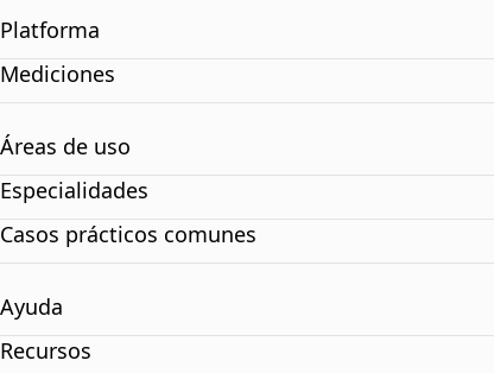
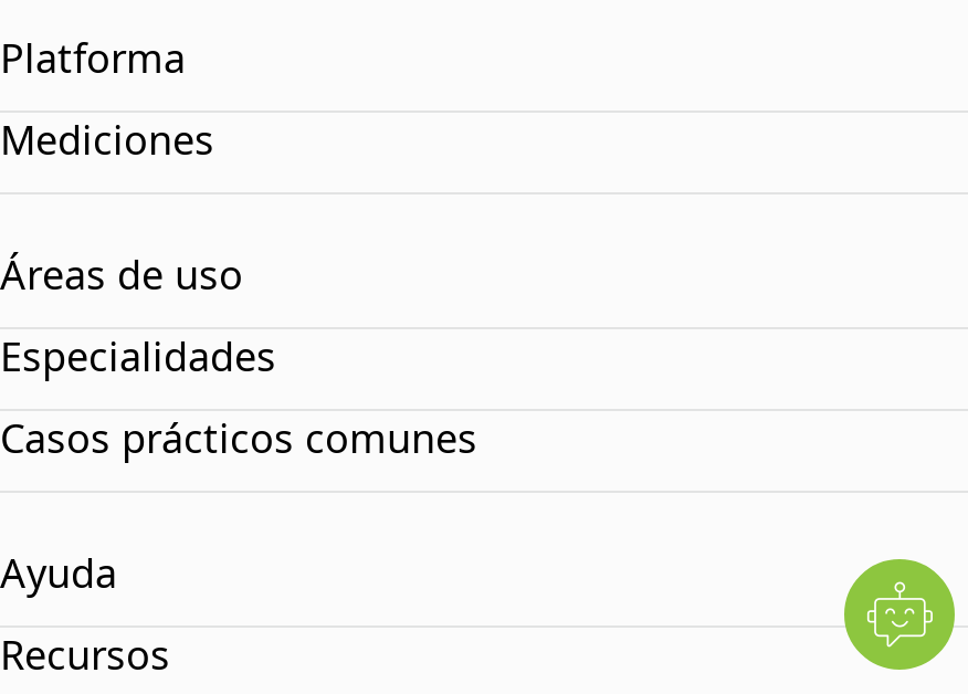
none -> [842,557,957,672] [image]

